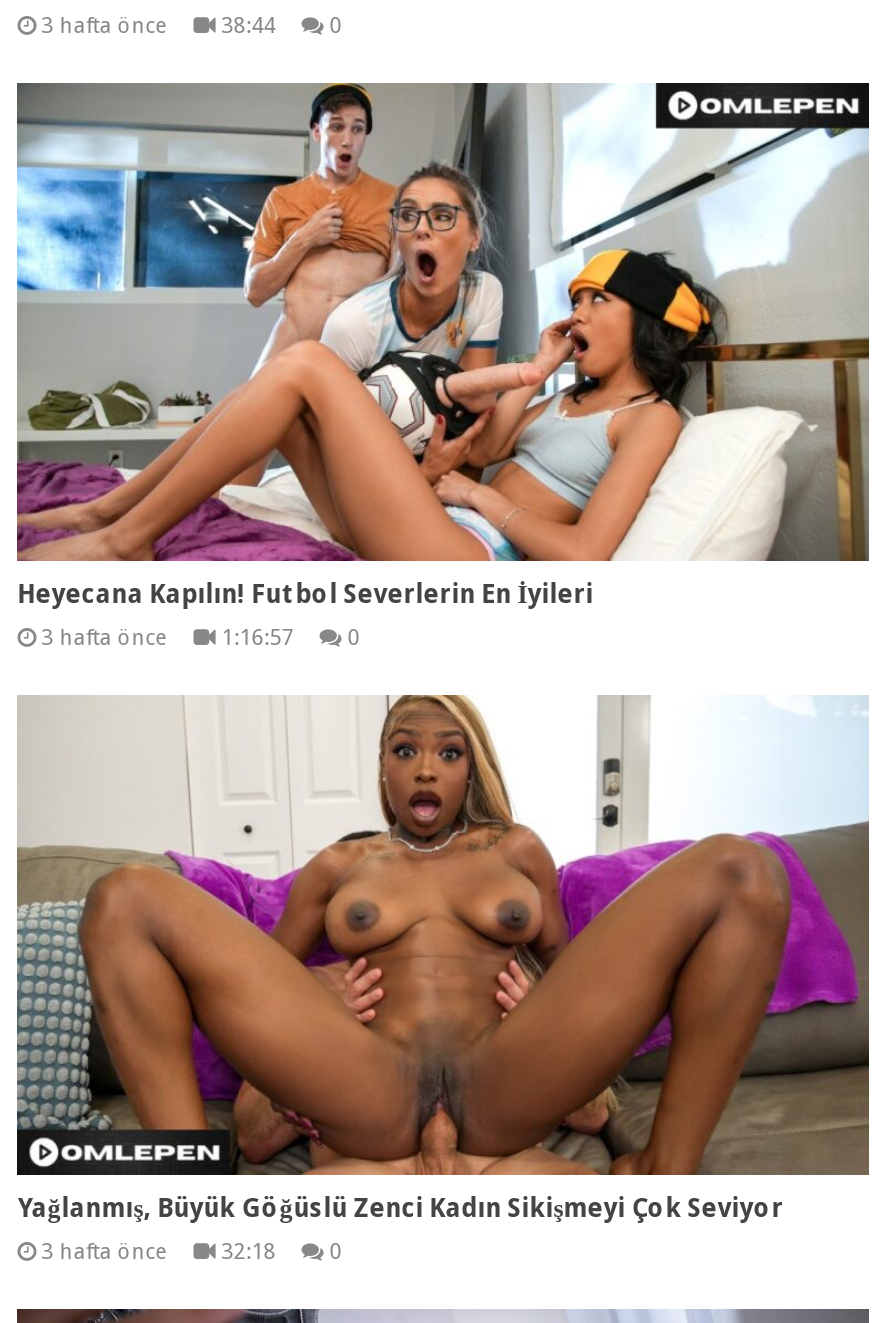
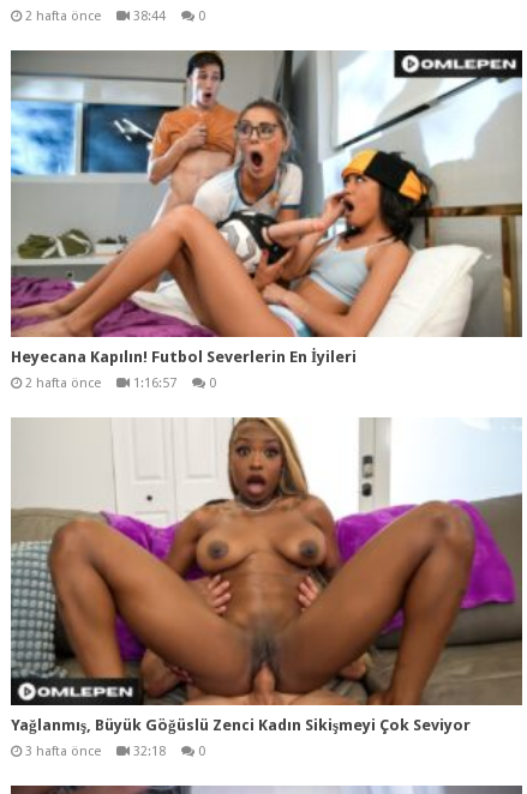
[41,13,167,39] 3 hafta önce -> [25,8,101,24] 2 hafta önce
[41,626,167,652] 3 hafta önce -> [25,376,101,391] 2 hafta önce

